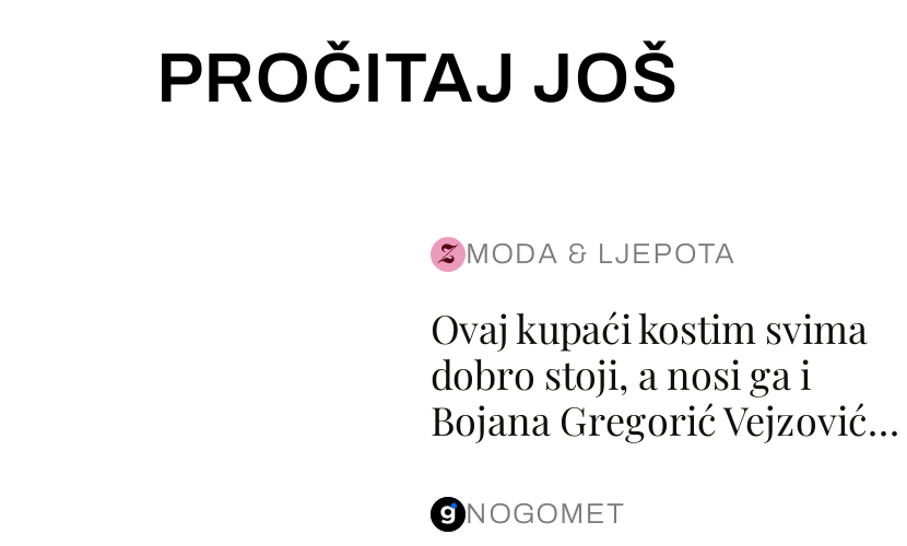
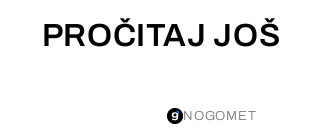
[431,239,900,447] MODA & LJEPOTA | Ovaj kupaći kostim svima | dobro stoji, a nosi ga i | Bojana Gregorić Vejzović... -> none

